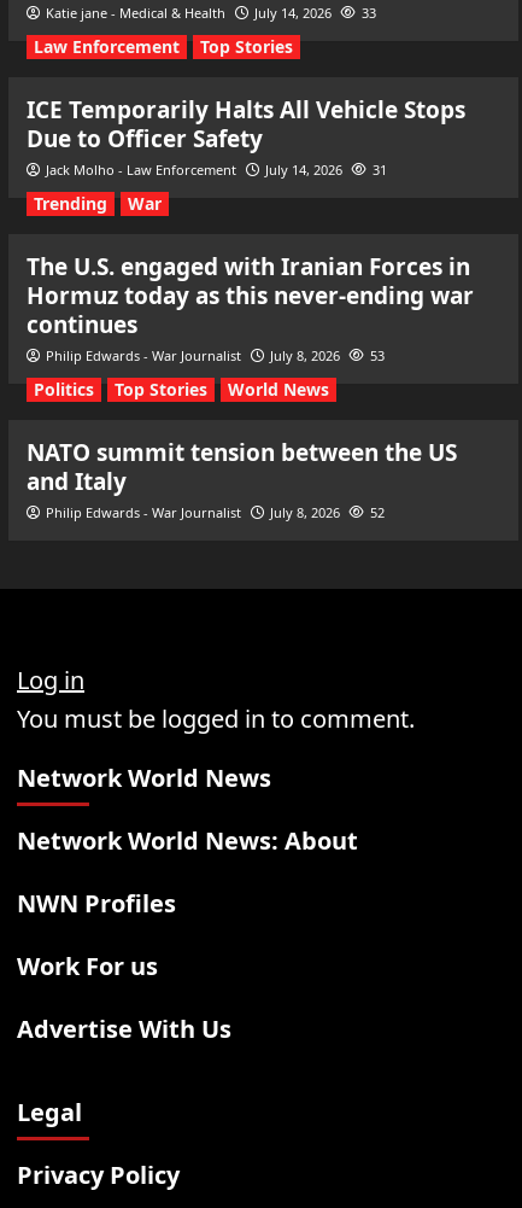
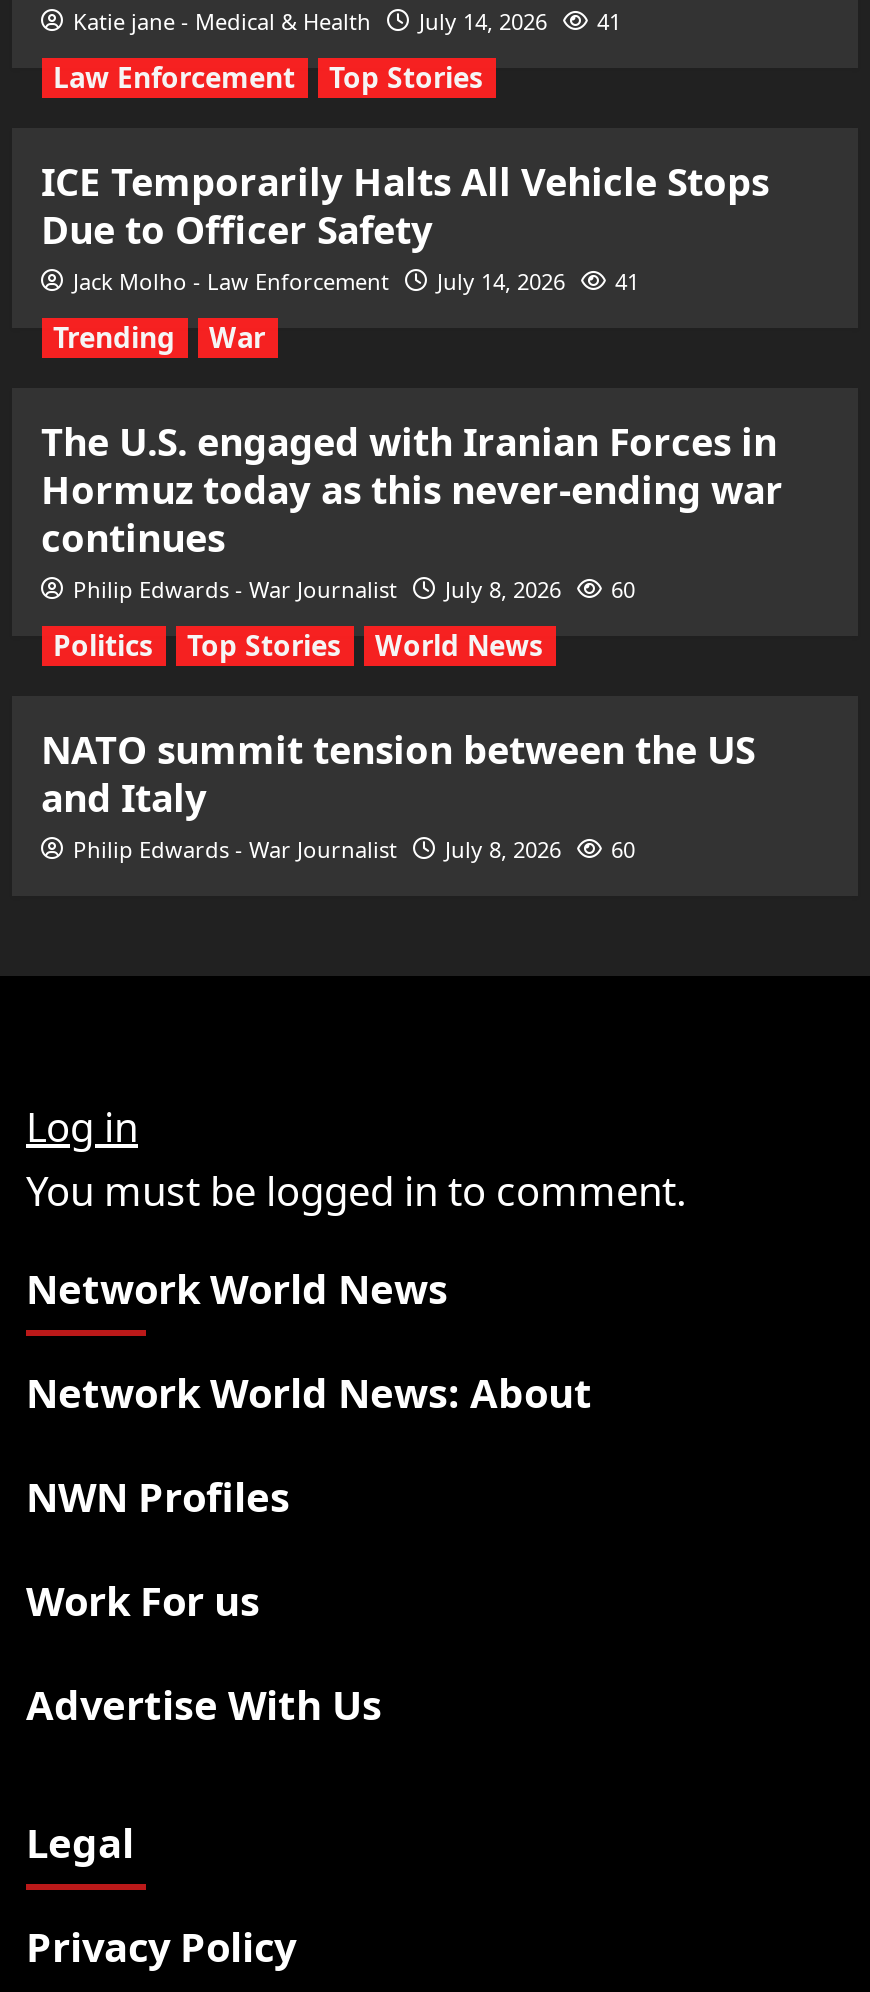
[45,4,376,22] Katie jane - Medical & Health July 14, 2026 33 -> [73,6,621,36] Katie jane - Medical & Health July 14, 2026 41
[45,161,386,179] Jack Molho - Law Enforcement July 14, 2026 31 -> [73,266,639,296] Jack Molho - Law Enforcement July 14, 2026 41
[45,346,384,364] Philip Edwards - War Journalist July 8, 2026 53 -> [73,574,635,604] Philip Edwards - War Journalist July 8, 2026 60
[45,503,384,521] Philip Edwards - War Journalist July 8, 2026 52 -> [73,834,635,864] Philip Edwards - War Journalist July 8, 2026 60

